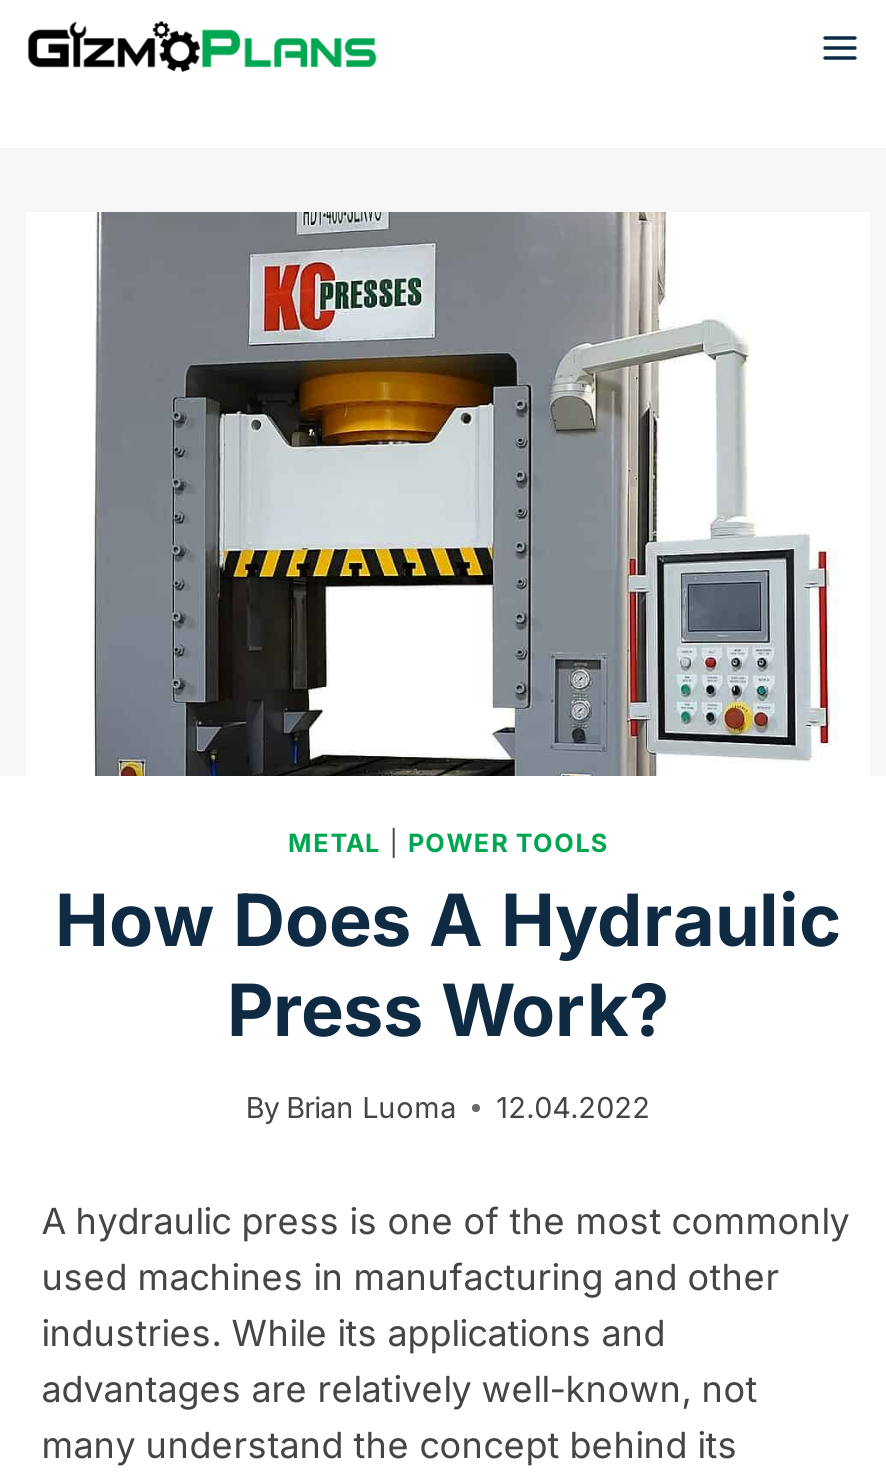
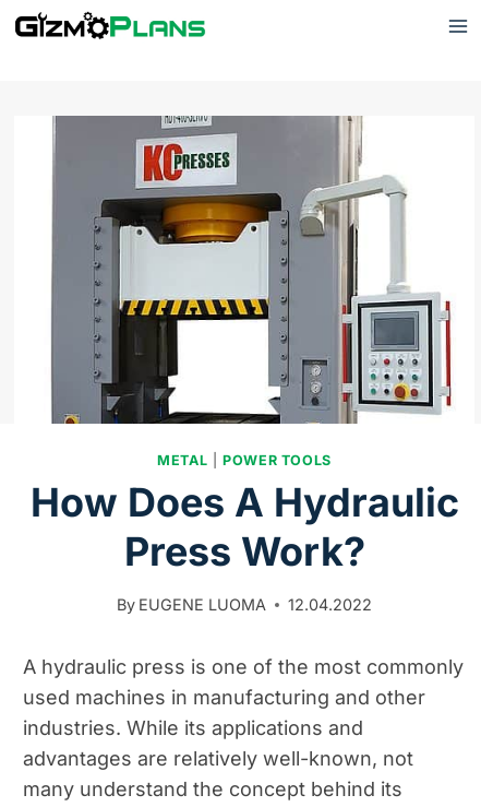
[246,1091,456,1125] By Brian Luoma -> [117,595,266,614] By EUGENE LUOMA

